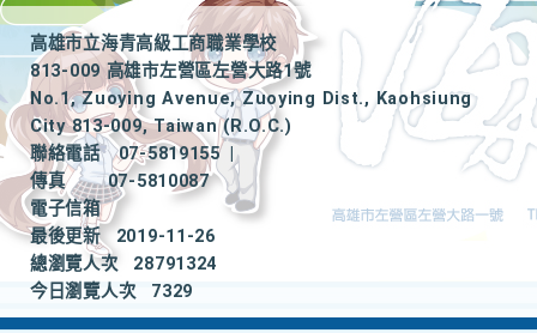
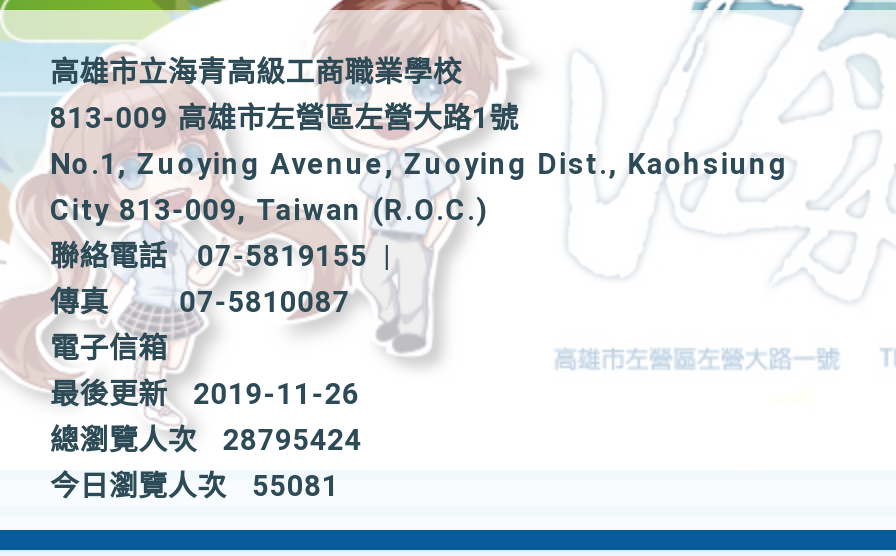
[30,254,217,274] 總瀏覽人次 28791324 -> [50,424,362,458] 總瀏覽人次 28795424
[30,281,193,302] 今日瀏覽人次 7329 -> [50,470,339,504] 今日瀏覽人次 55081

